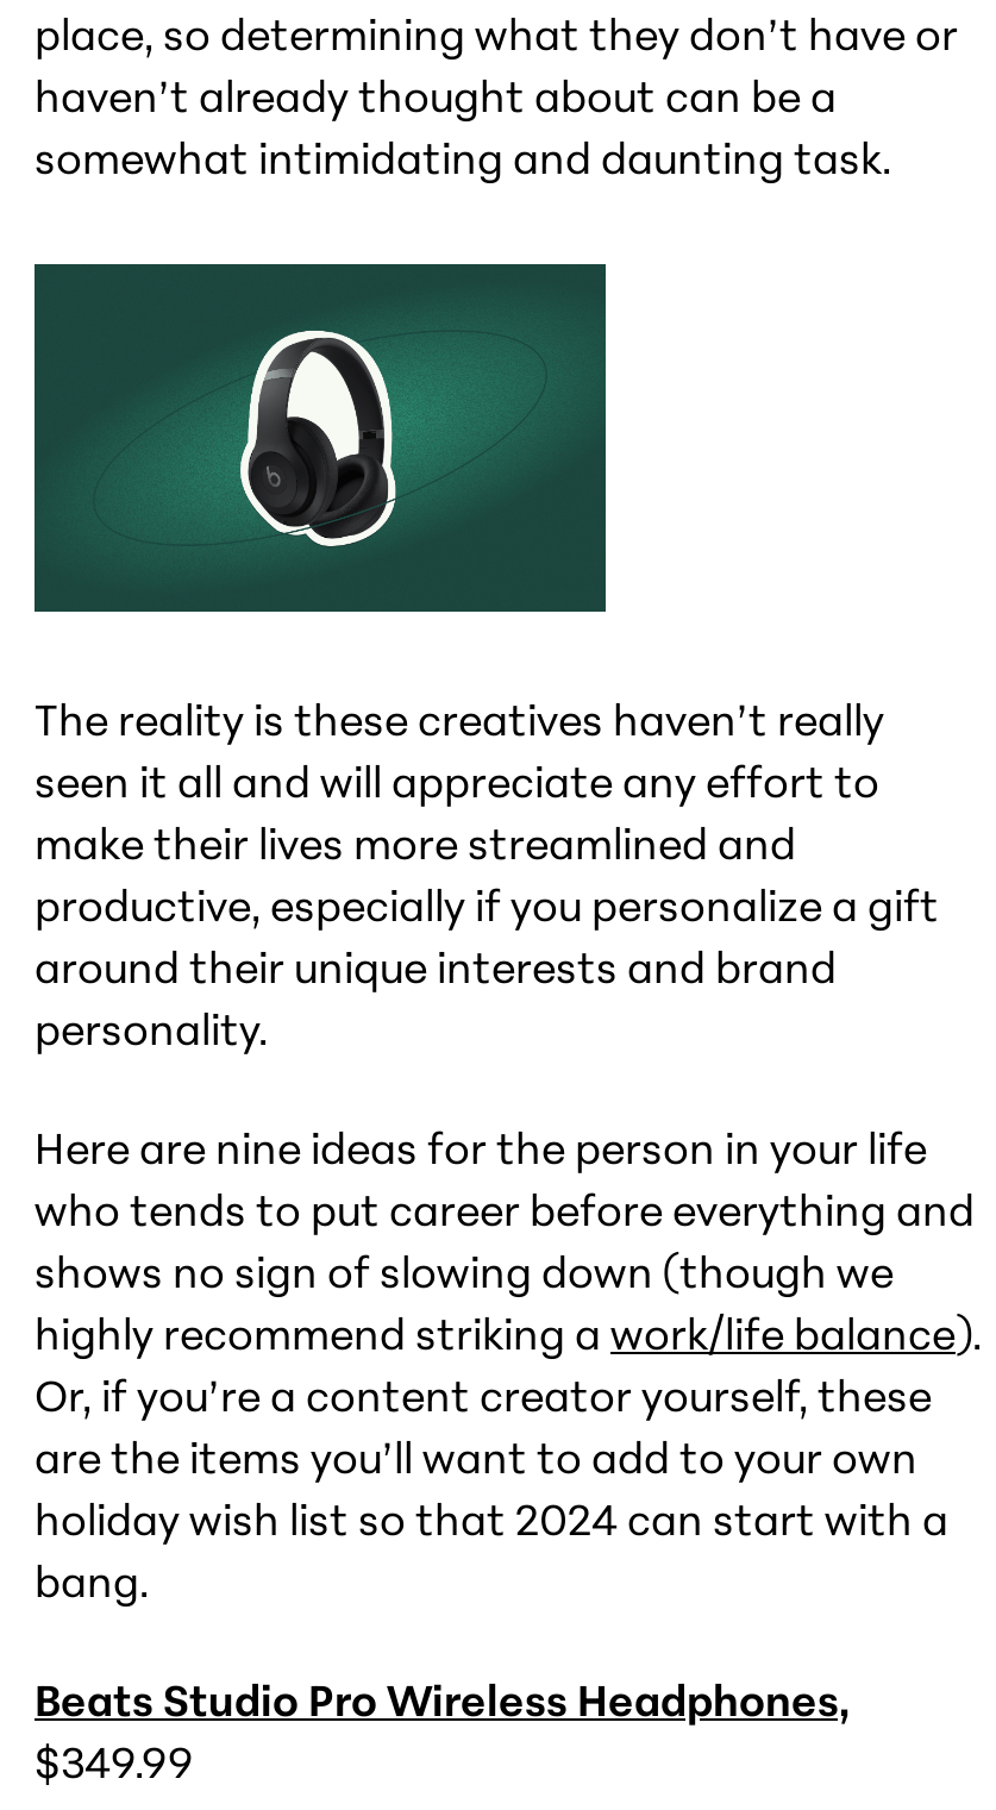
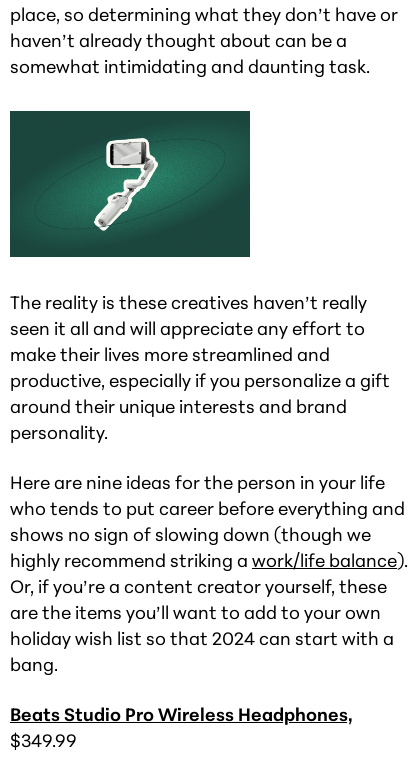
[234,328,399,550] [image] -> [93,137,162,232] [image]

